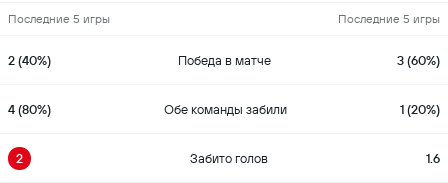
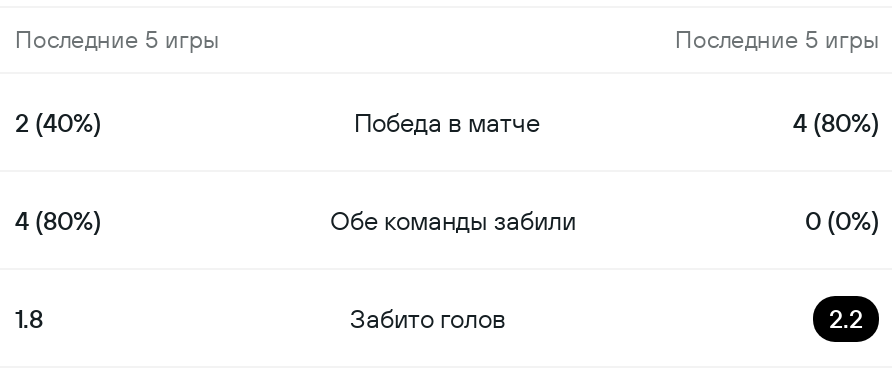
[397,52,440,67] 3 (60%) -> [793,107,879,137] 4 (80%)
[400,101,440,116] 1 (20%) -> [805,205,879,235] 0 (0%)
[16,150,23,165] 2 -> [15,303,43,333] 1.8
[426,150,440,165] 1.6 -> [829,303,863,333] 2.2

